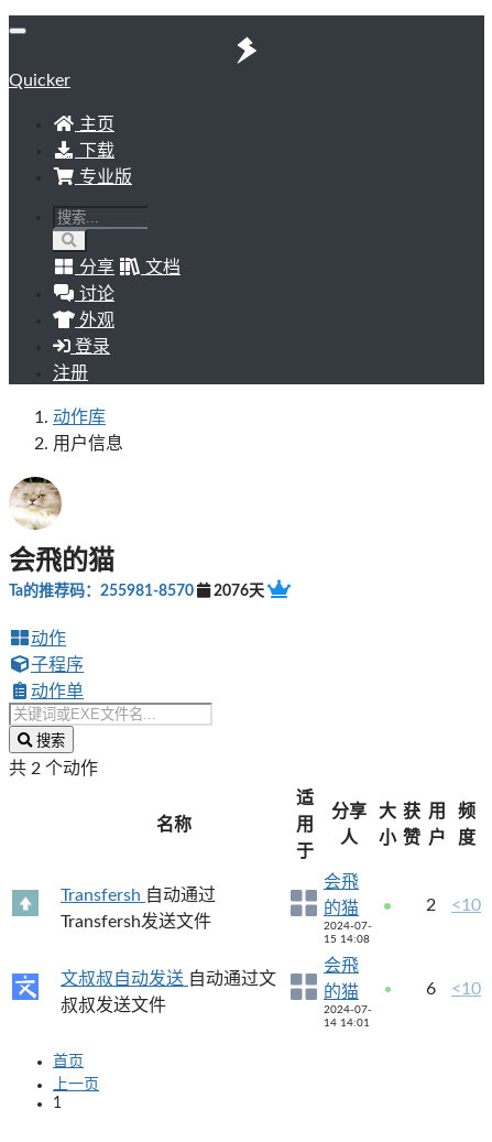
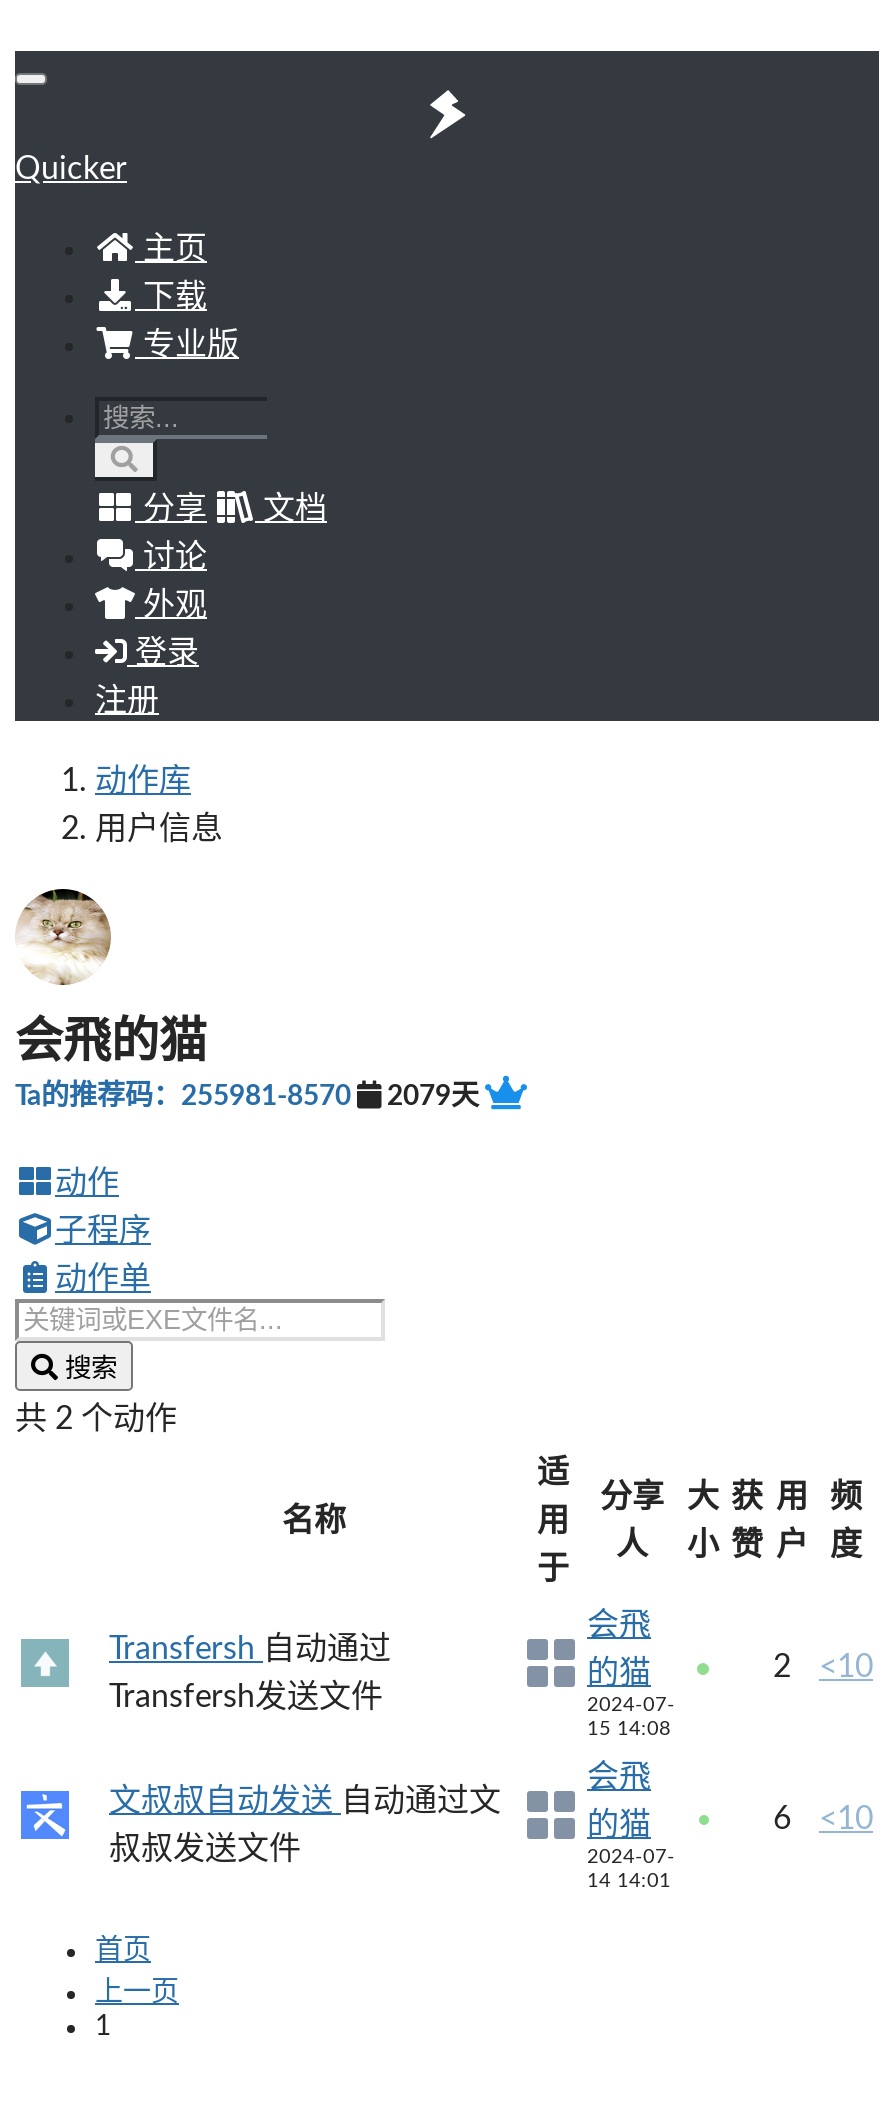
[9,584,267,599] Ta的推荐码：255981-8570 2076天 -> [15,1083,485,1111] Ta的推荐码：255981-8570 2079天

